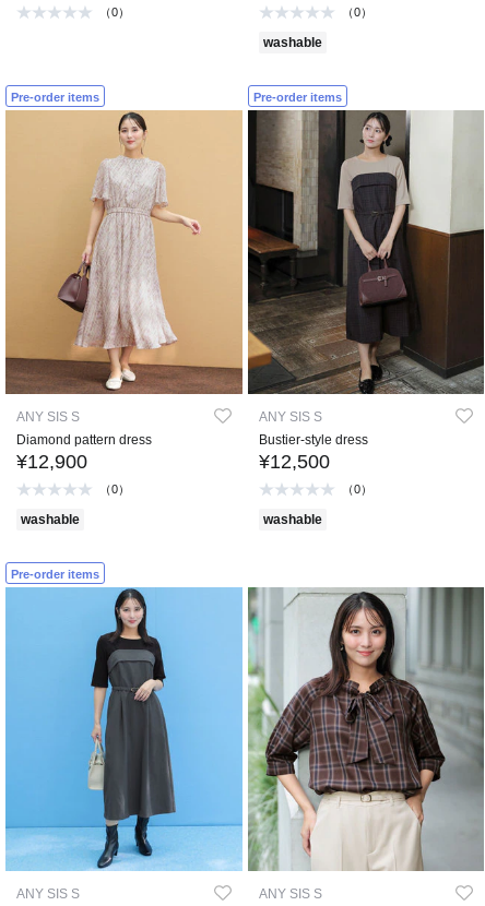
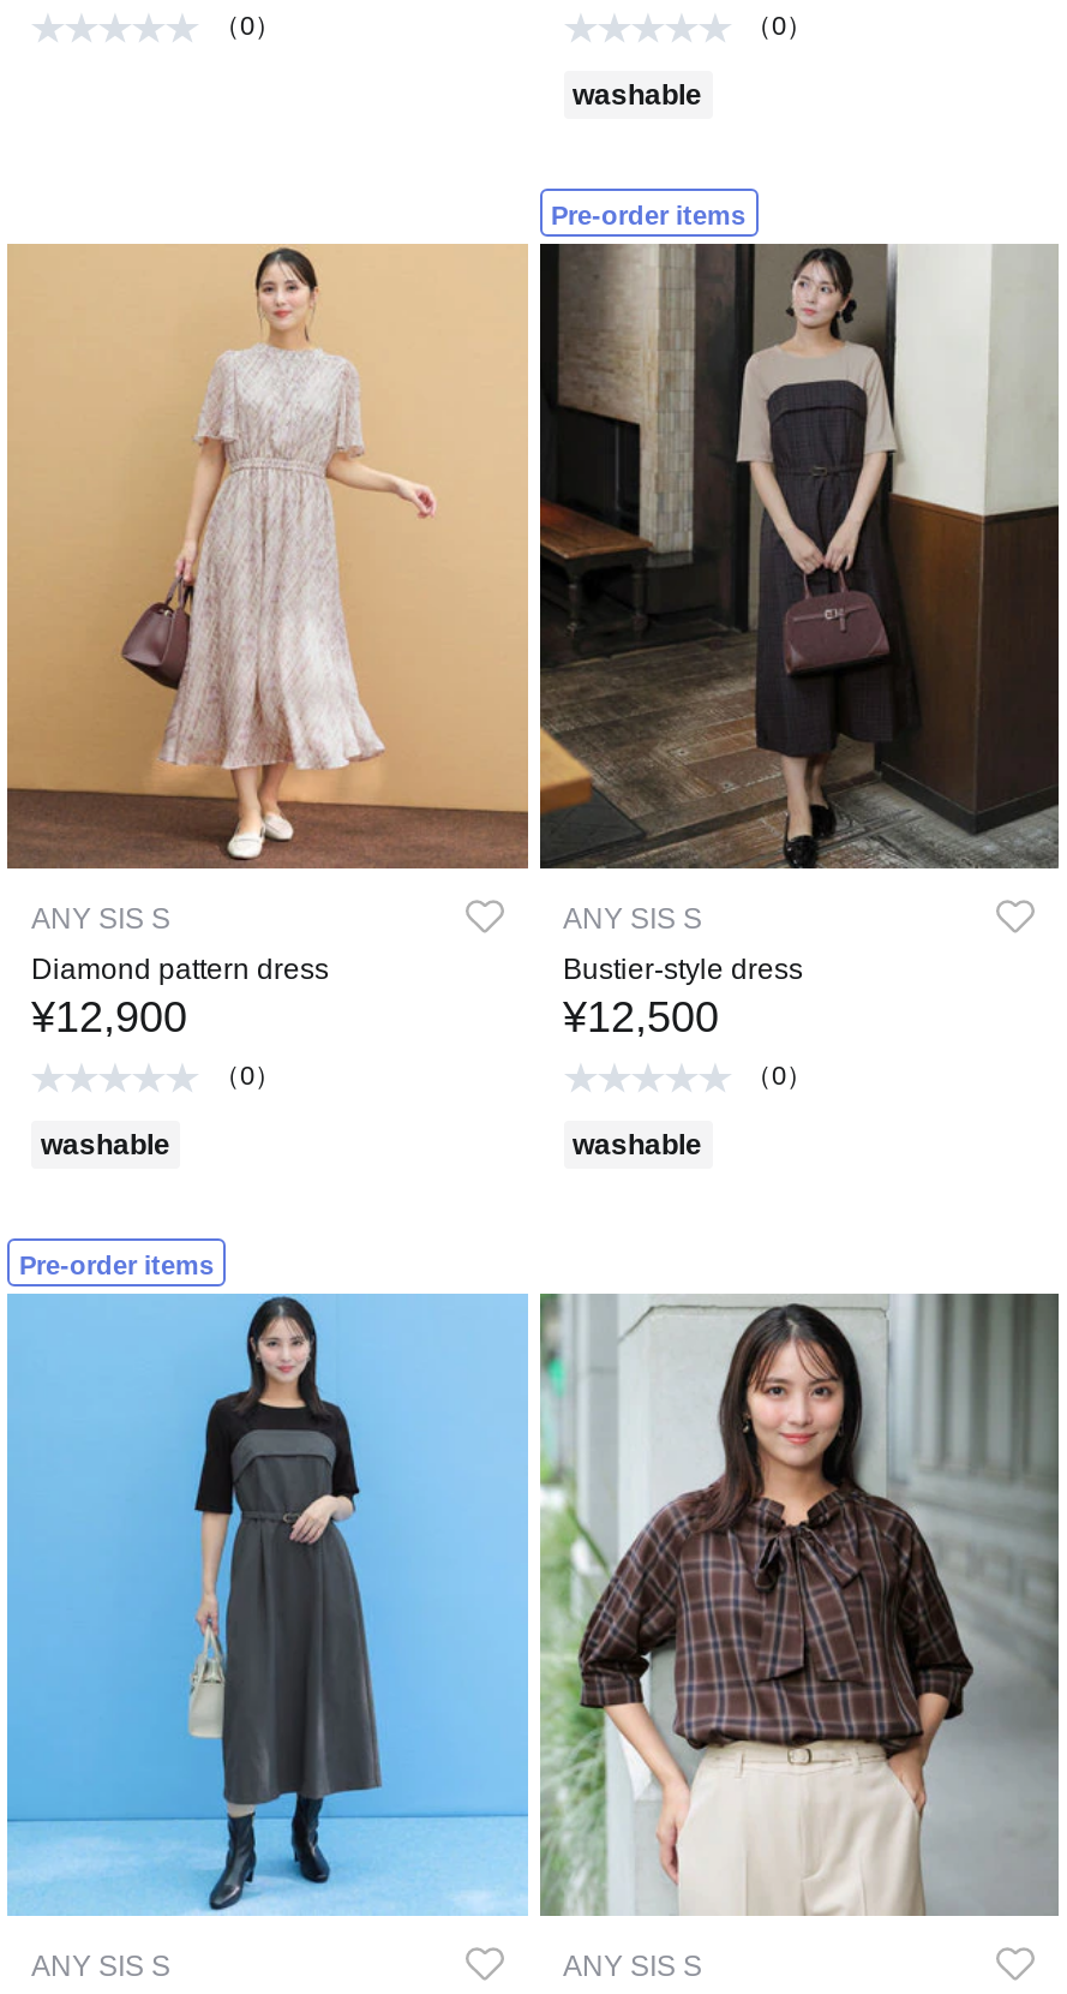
[11,91,99,104] Pre-order items -> none

